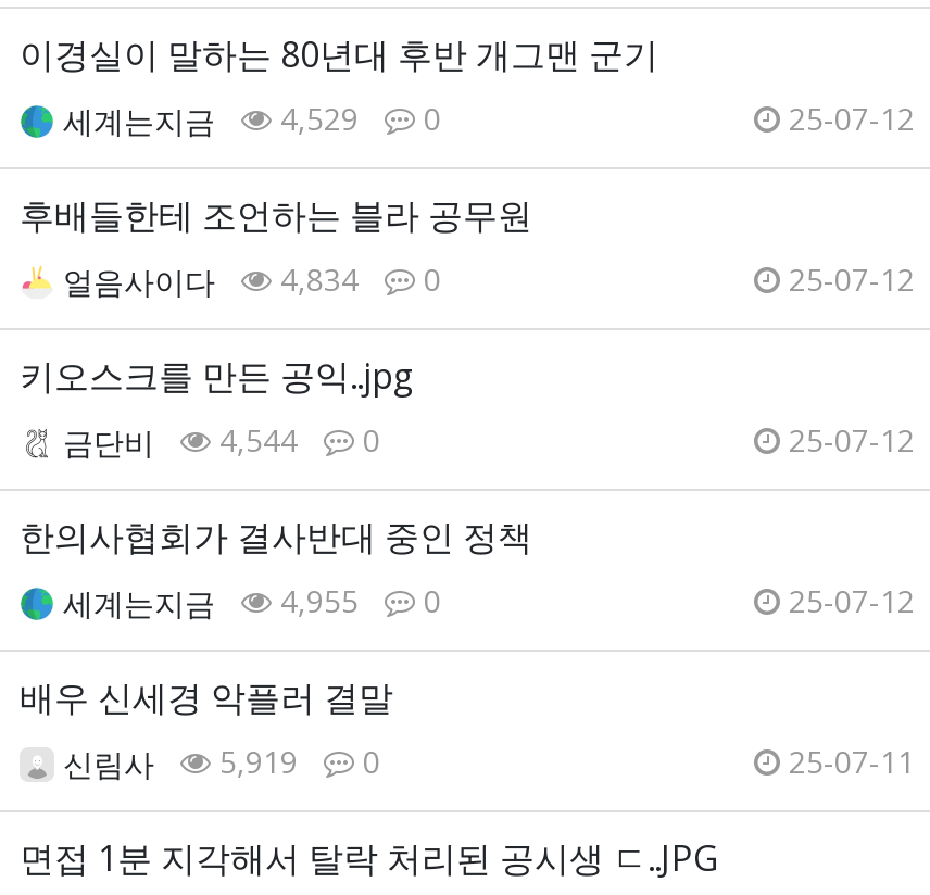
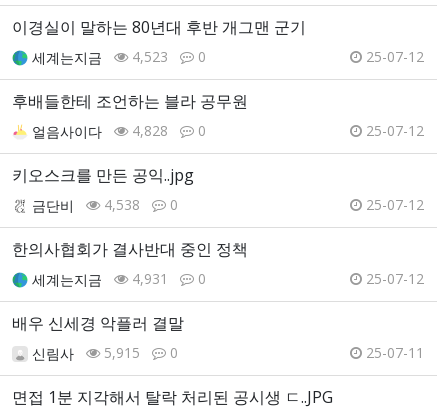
[63,98,441,141] 세계는지금 4,529 0 -> [32,47,206,67] 세계는지금 4,523 0
[63,258,441,302] 얼음사이다 4,834 0 -> [32,121,206,141] 얼음사이다 4,828 0
[63,419,380,463] 금단비 4,544 0 -> [32,195,178,215] 금단비 4,538 0
[63,580,441,624] 세계는지금 4,955 0 -> [32,269,206,289] 세계는지금 4,931 0
[63,741,380,784] 신림사 5,919 0 -> [32,343,178,363] 신림사 5,915 0

